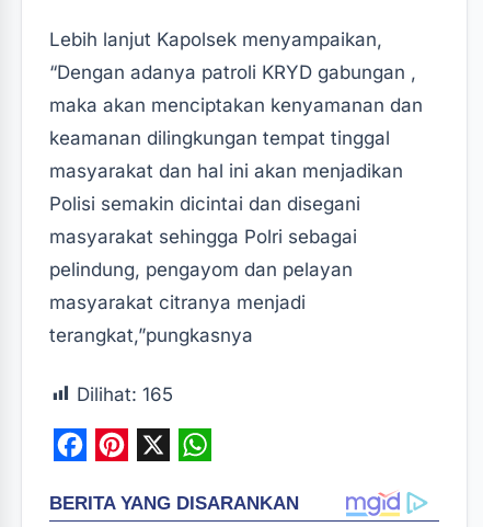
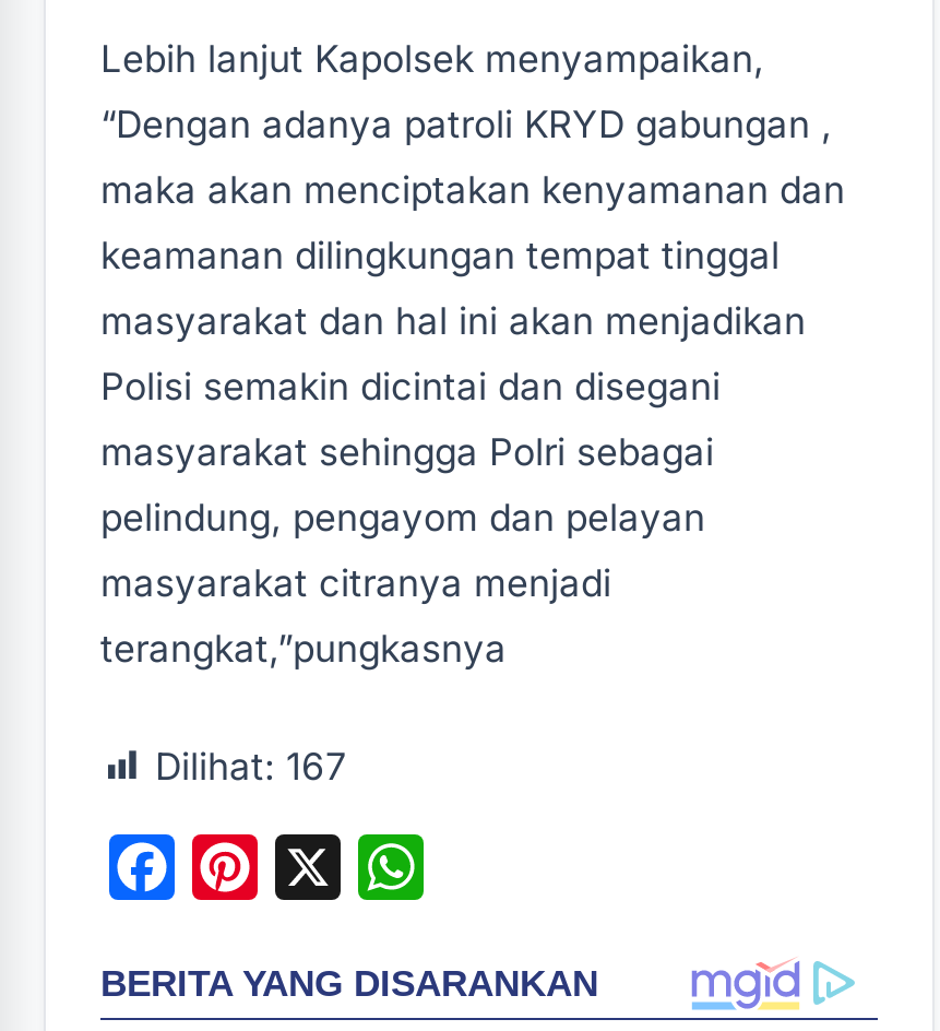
[77,383,173,405] Dilihat: 165 -> [155,744,347,787] Dilihat: 167

